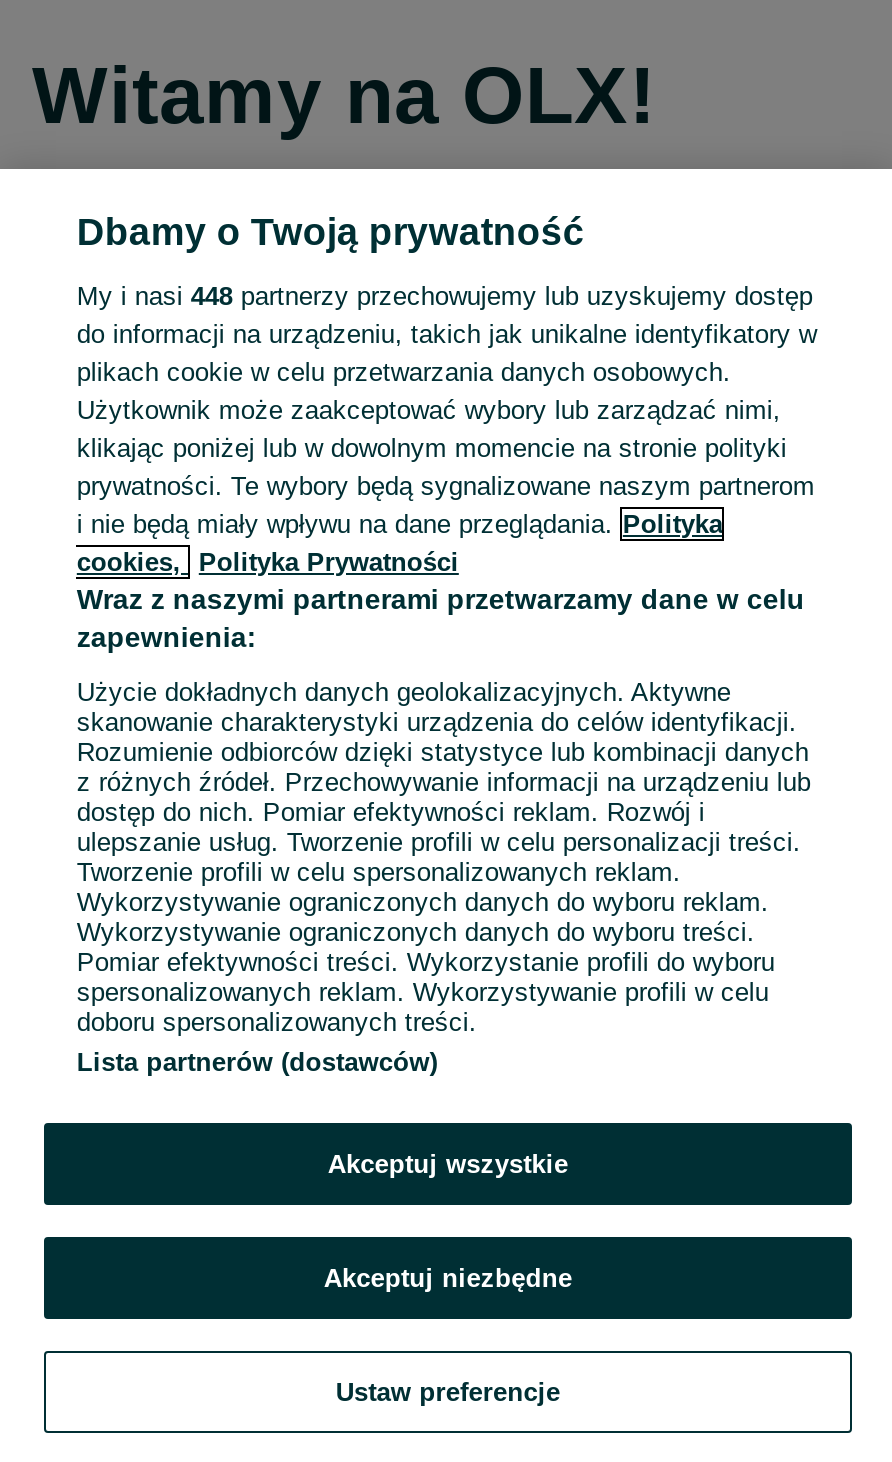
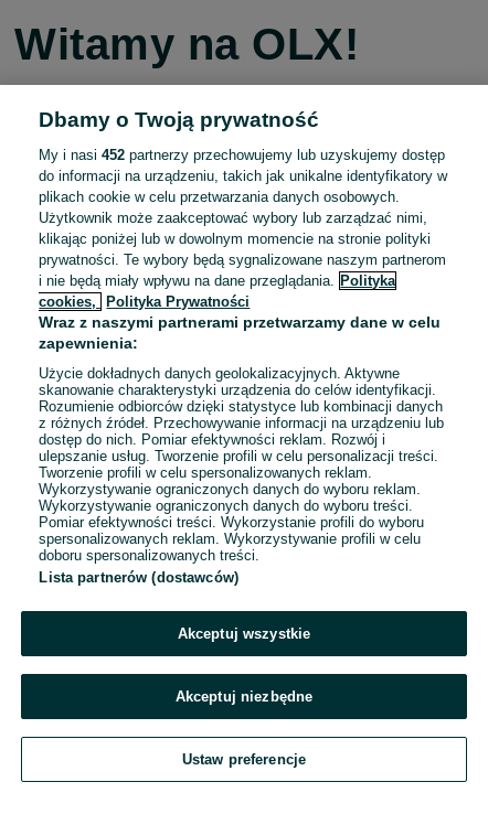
[77,280,813,310] My i nasi 448 partnerzy przechowujemy lub uzyskujemy dostęp -> [39,146,445,163] My i nasi 452 partnerzy przechowujemy lub uzyskujemy dostęp

